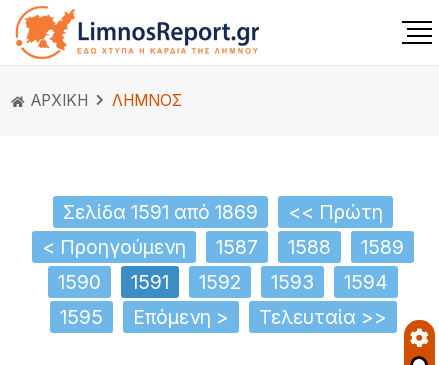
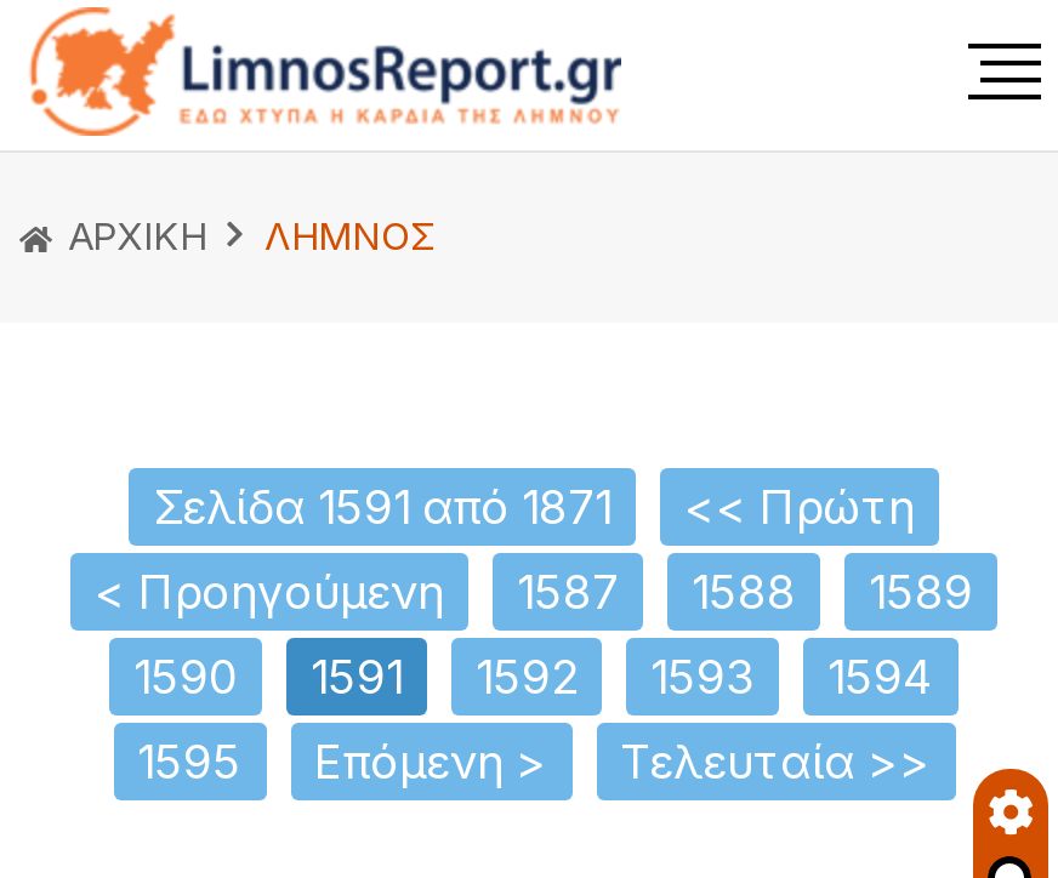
[63,200,383,224] Σελίδα 1591 από 1869 << Πρώτη -> [153,478,915,536] Σελίδα 1591 από 1871 << Πρώτη

